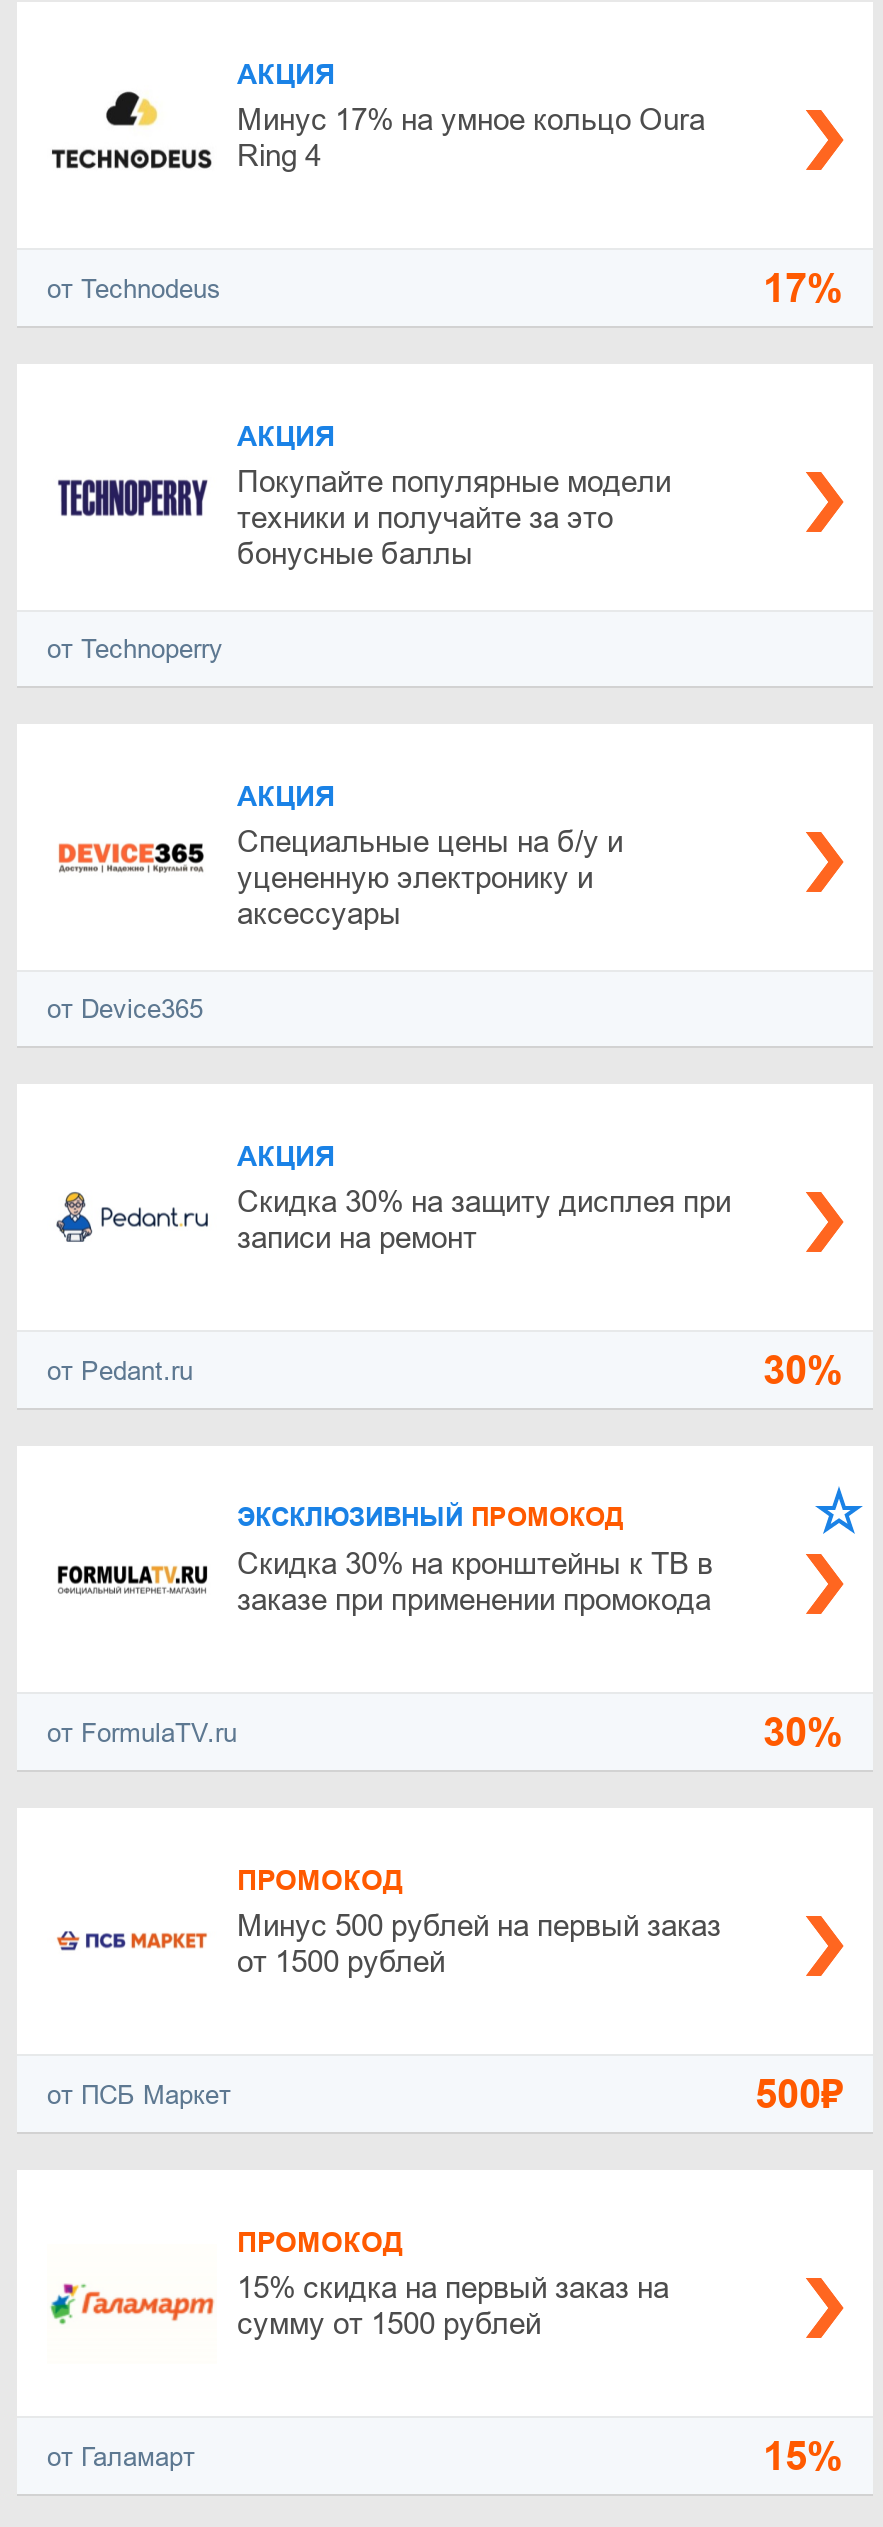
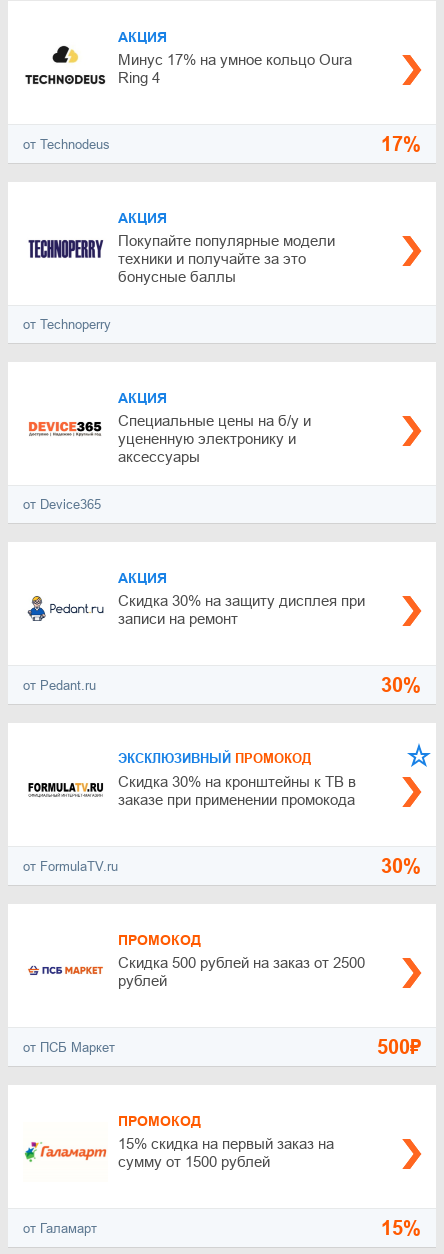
[237,1908,721,1978] Минус 500 рублей на первый заказ | от 1500 рублей -> [118,954,365,989] Скидка 500 рублей на заказ от 2500 | рублей

